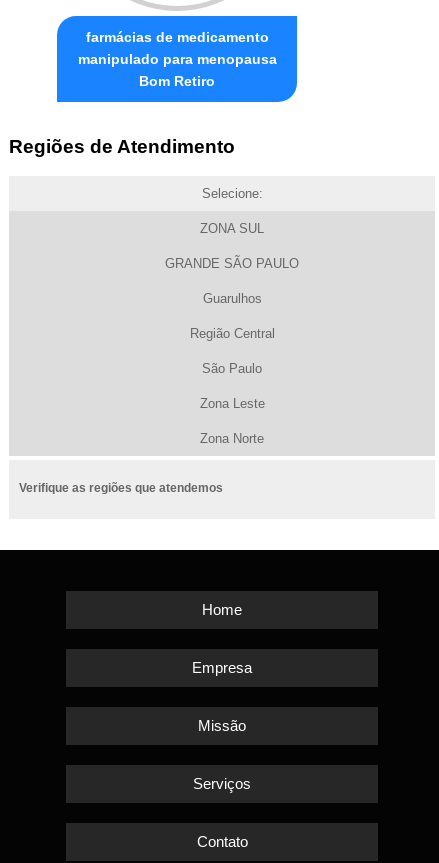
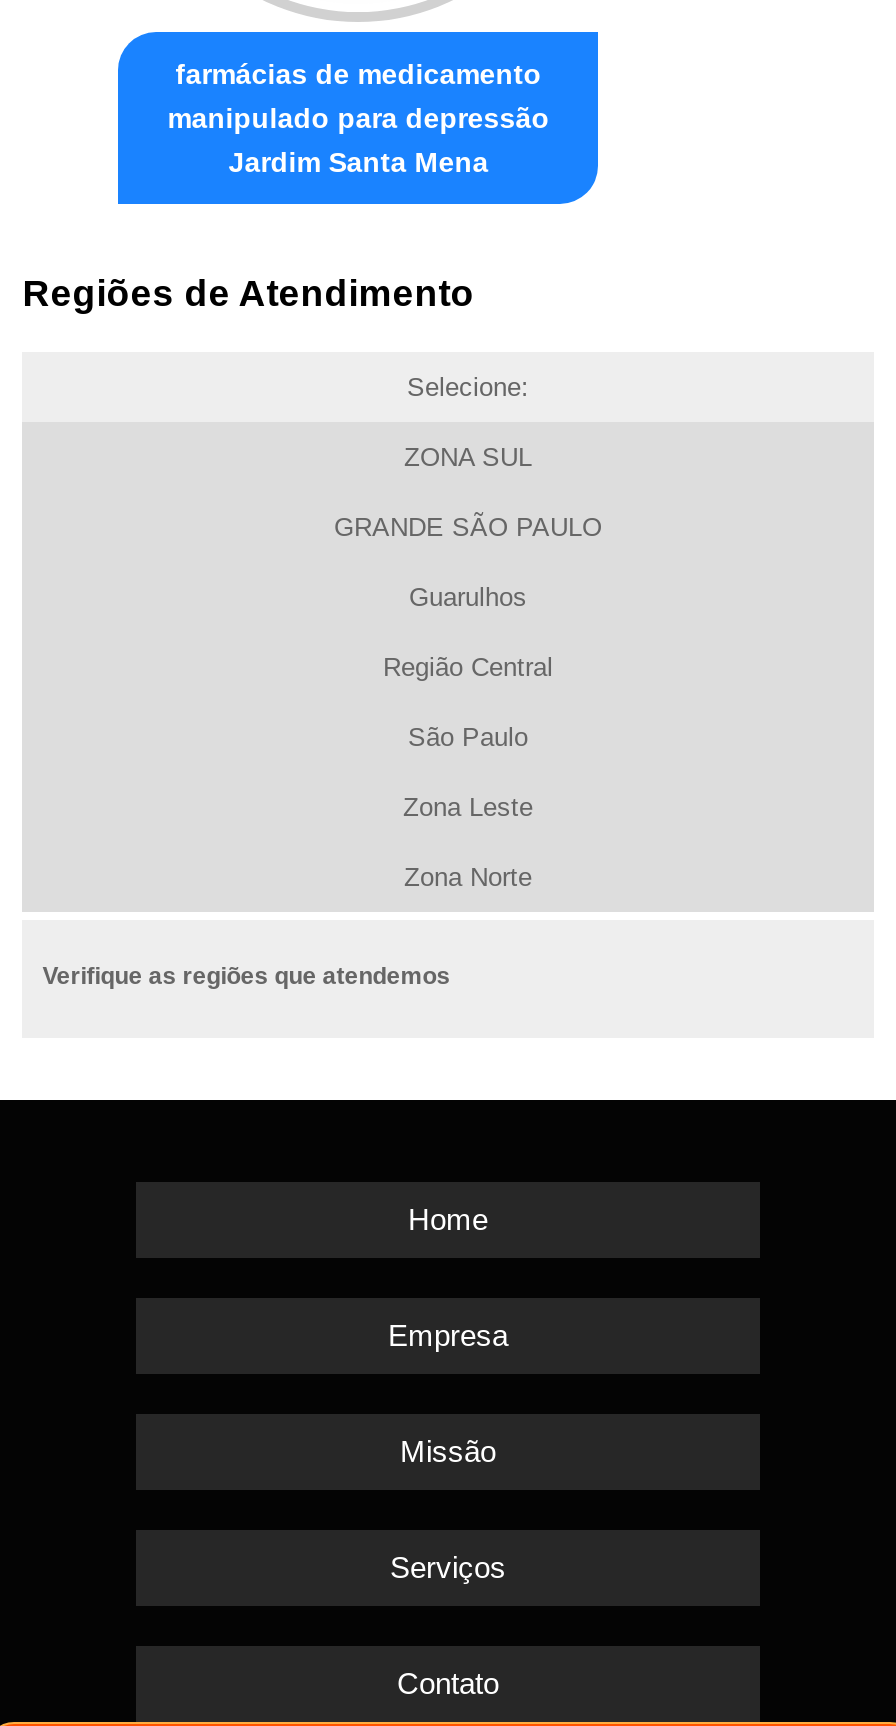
[78,50,277,88] manipulado para menopausa | Bom Retiro -> [167,101,549,177] manipulado para depressão | Jardim Santa Mena

